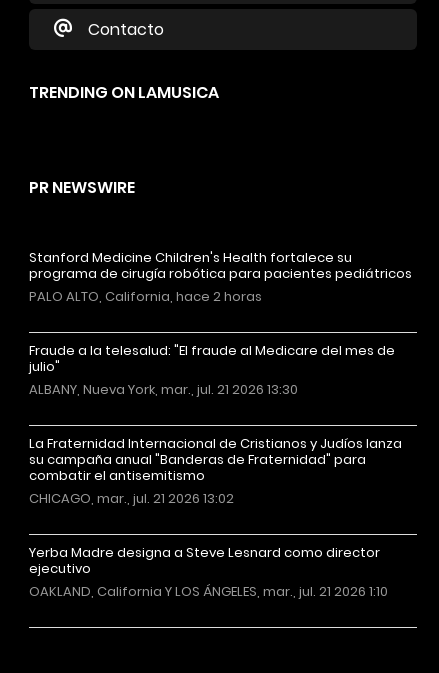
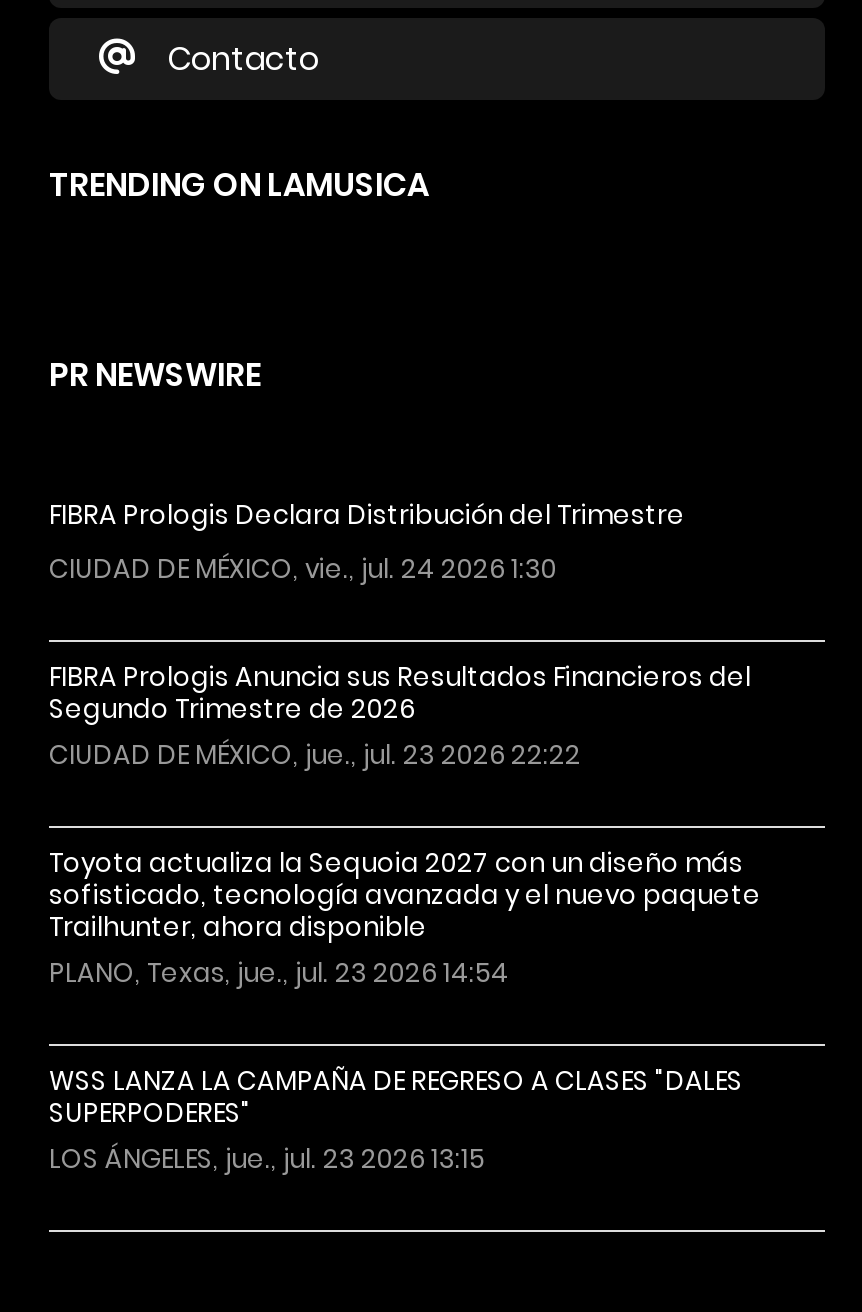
[29,248,412,306] Stanford Medicine Children's Health fortalece su | programa de cirugía robótica para pacientes pediátricos | PALO ALTO, California, hace 2 horas -> [49,497,685,589] FIBRA Prologis Declara Distribución del Trimestre | CIUDAD DE MÉXICO, vie., jul. 24 2026 1:30
[29,341,395,399] Fraude a la telesalud: "El fraude al Medicare del mes de | julio" | ALBANY, Nueva York, mar., jul. 21 2026 13:30 -> [49,659,751,775] FIBRA Prologis Anuncia sus Resultados Financieros del | Segundo Trimestre de 2026 | CIUDAD DE MÉXICO, jue., jul. 23 2026 22:22
[29,434,402,508] La Fraternidad Internacional de Cristianos y Judíos lanza | su campaña anual "Banderas de Fraternidad" para | combatir el antisemitismo | CHICAGO, mar., jul. 21 2026 13:02 -> [49,845,761,993] Toyota actualiza la Sequoia 2027 con un diseño más | sofisticado, tecnología avanzada y el nuevo paquete | Trailhunter, ahora disponible | PLANO, Texas, jue., jul. 23 2026 14:54
[29,543,388,601] Yerba Madre designa a Steve Lesnard como director | ejecutivo | OAKLAND, California Y LOS ÁNGELES, mar., jul. 21 2026 1:10 -> [49,1063,743,1179] WSS LANZA LA CAMPAÑA DE REGRESO A CLASES "DALES | SUPERPODERES" | LOS ÁNGELES, jue., jul. 23 2026 13:15

